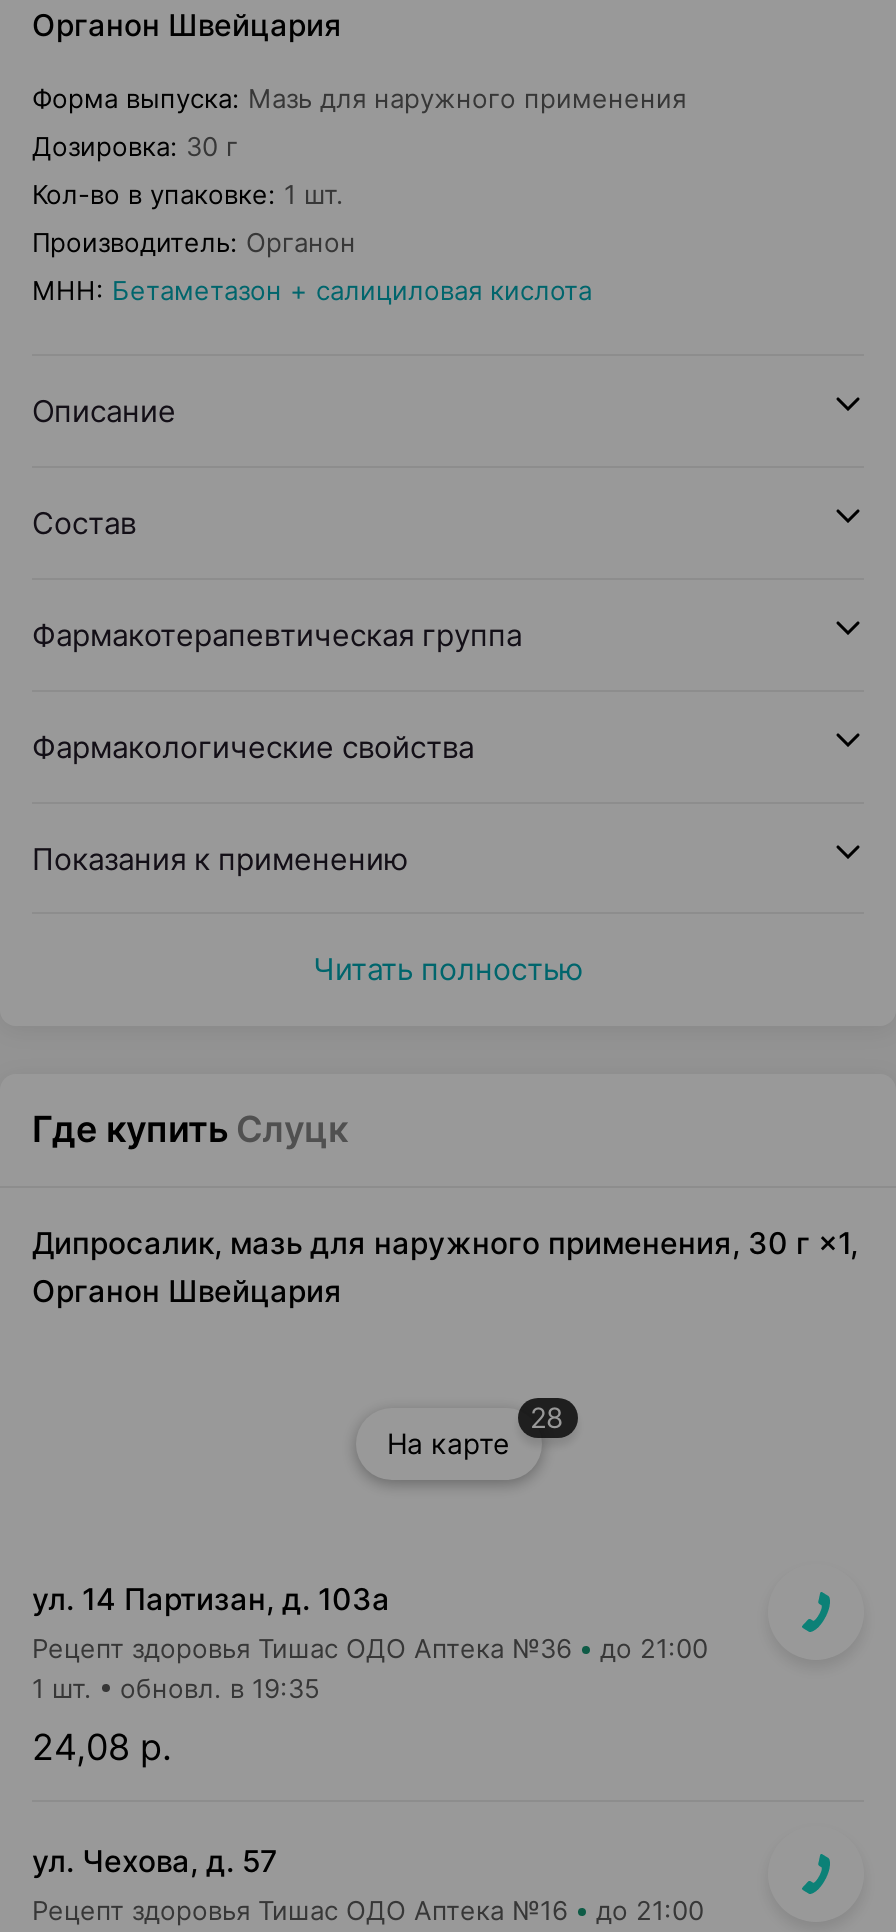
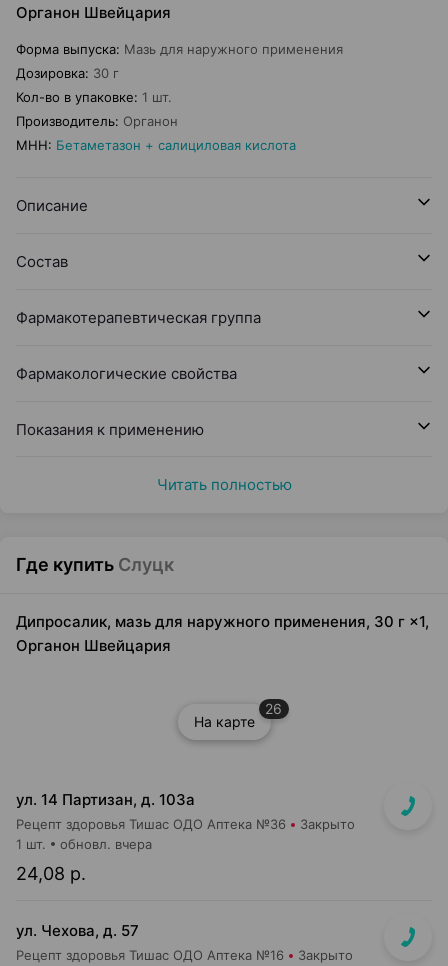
[530,1400,564,1434] 28 -> [265,700,282,717] 26
[600,1632,708,1664] до 21:00 -> [300,816,355,832] Закрыто
[120,1672,320,1704] обновл. в 19:35 -> [60,836,152,852] обновл. вчера
[596,1894,704,1926] до 21:00 -> [298,947,353,963] Закрыто

